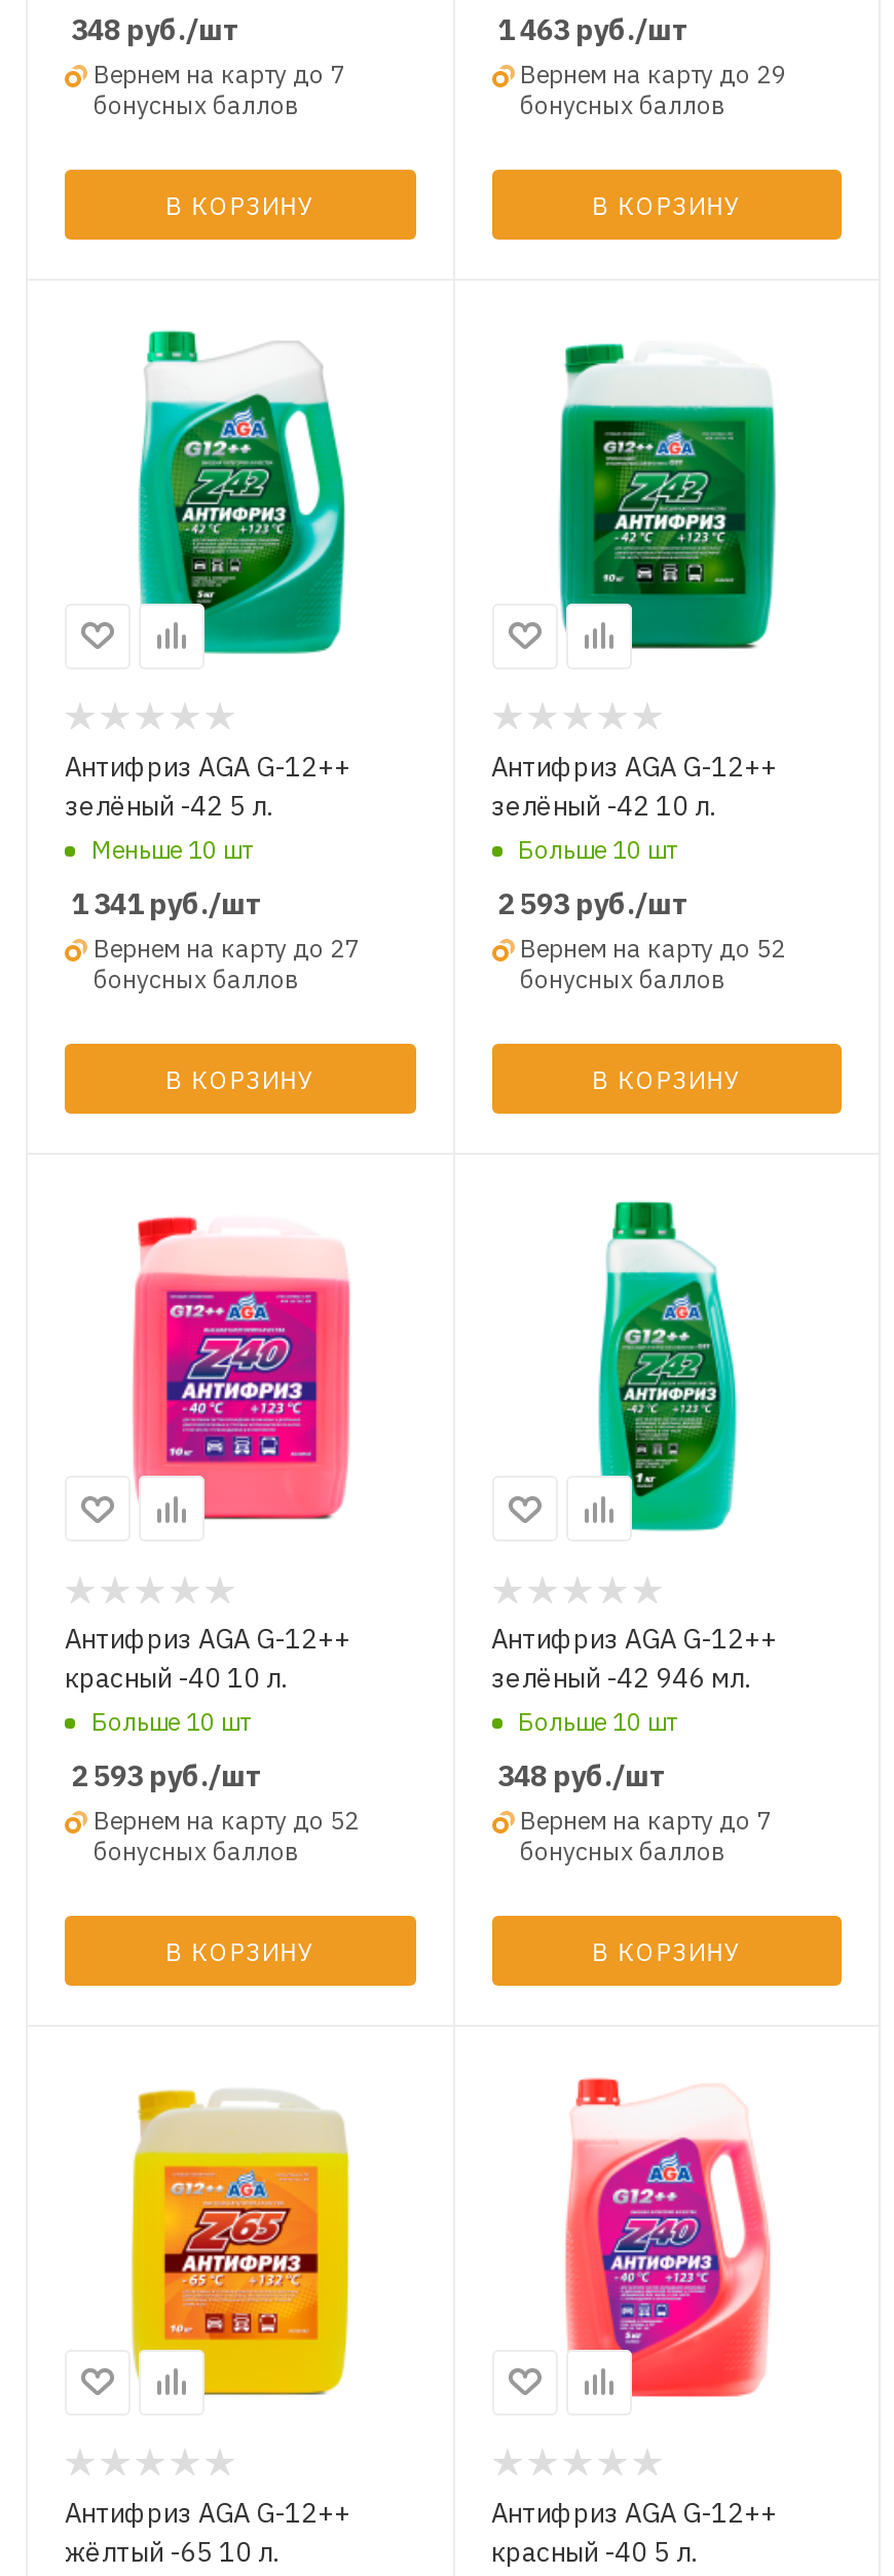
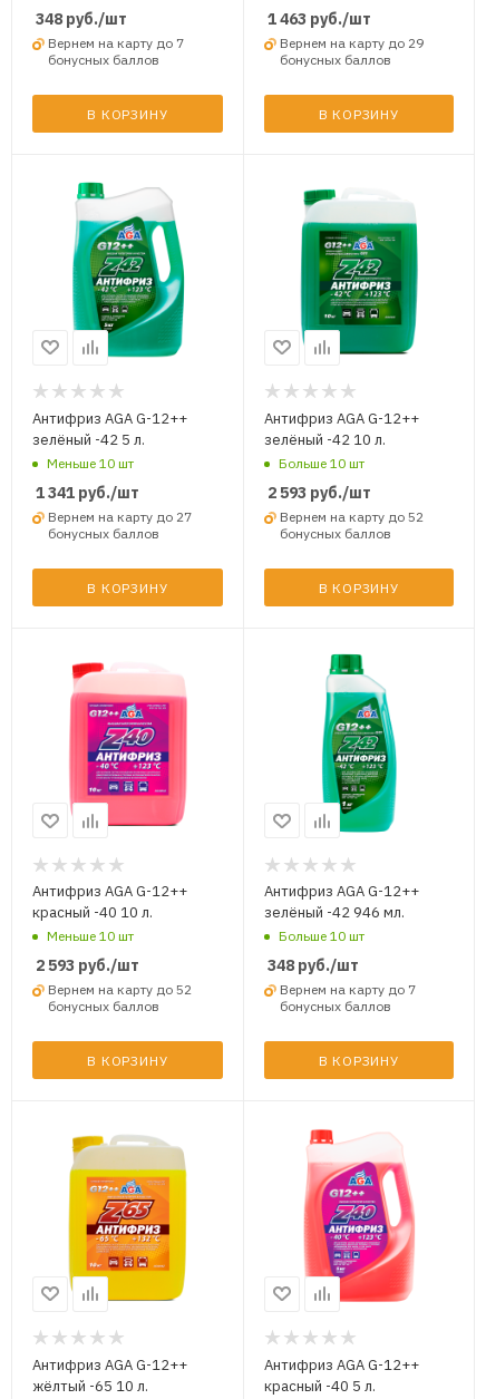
[91,1706,250,1737] Больше 10 шт -> [47,928,134,944] Меньше 10 шт

